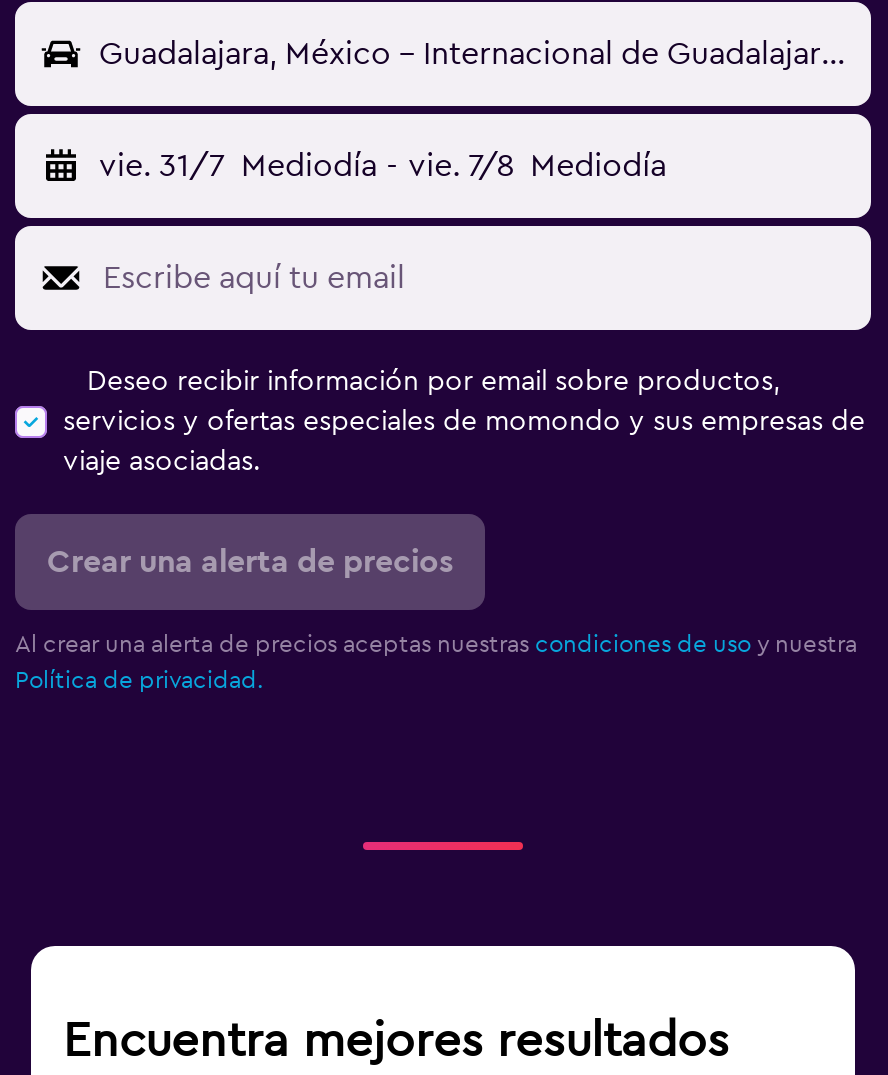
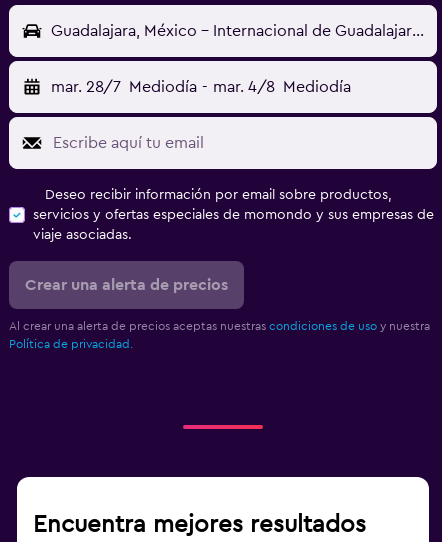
[99,151,666,183] vie. 31/7 Mediodía - vie. 7/8 Mediodía -> [51,79,351,95] mar. 28/7 Mediodía - mar. 4/8 Mediodía

